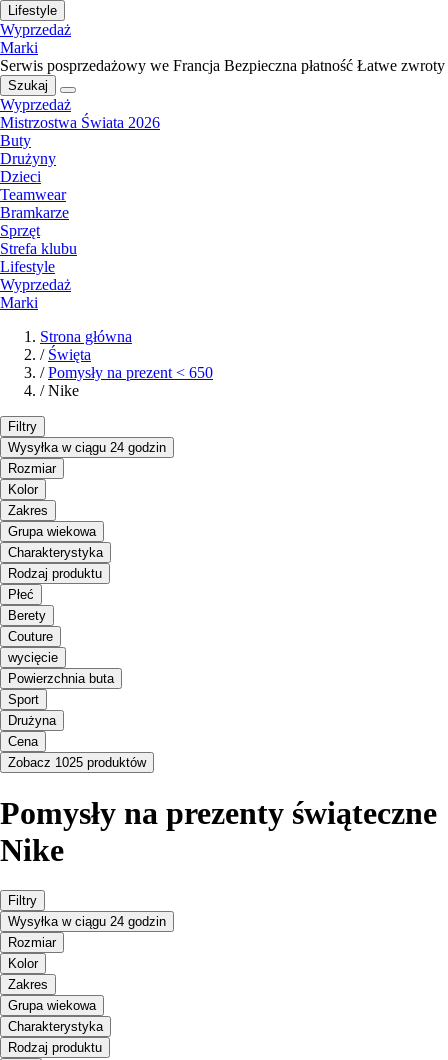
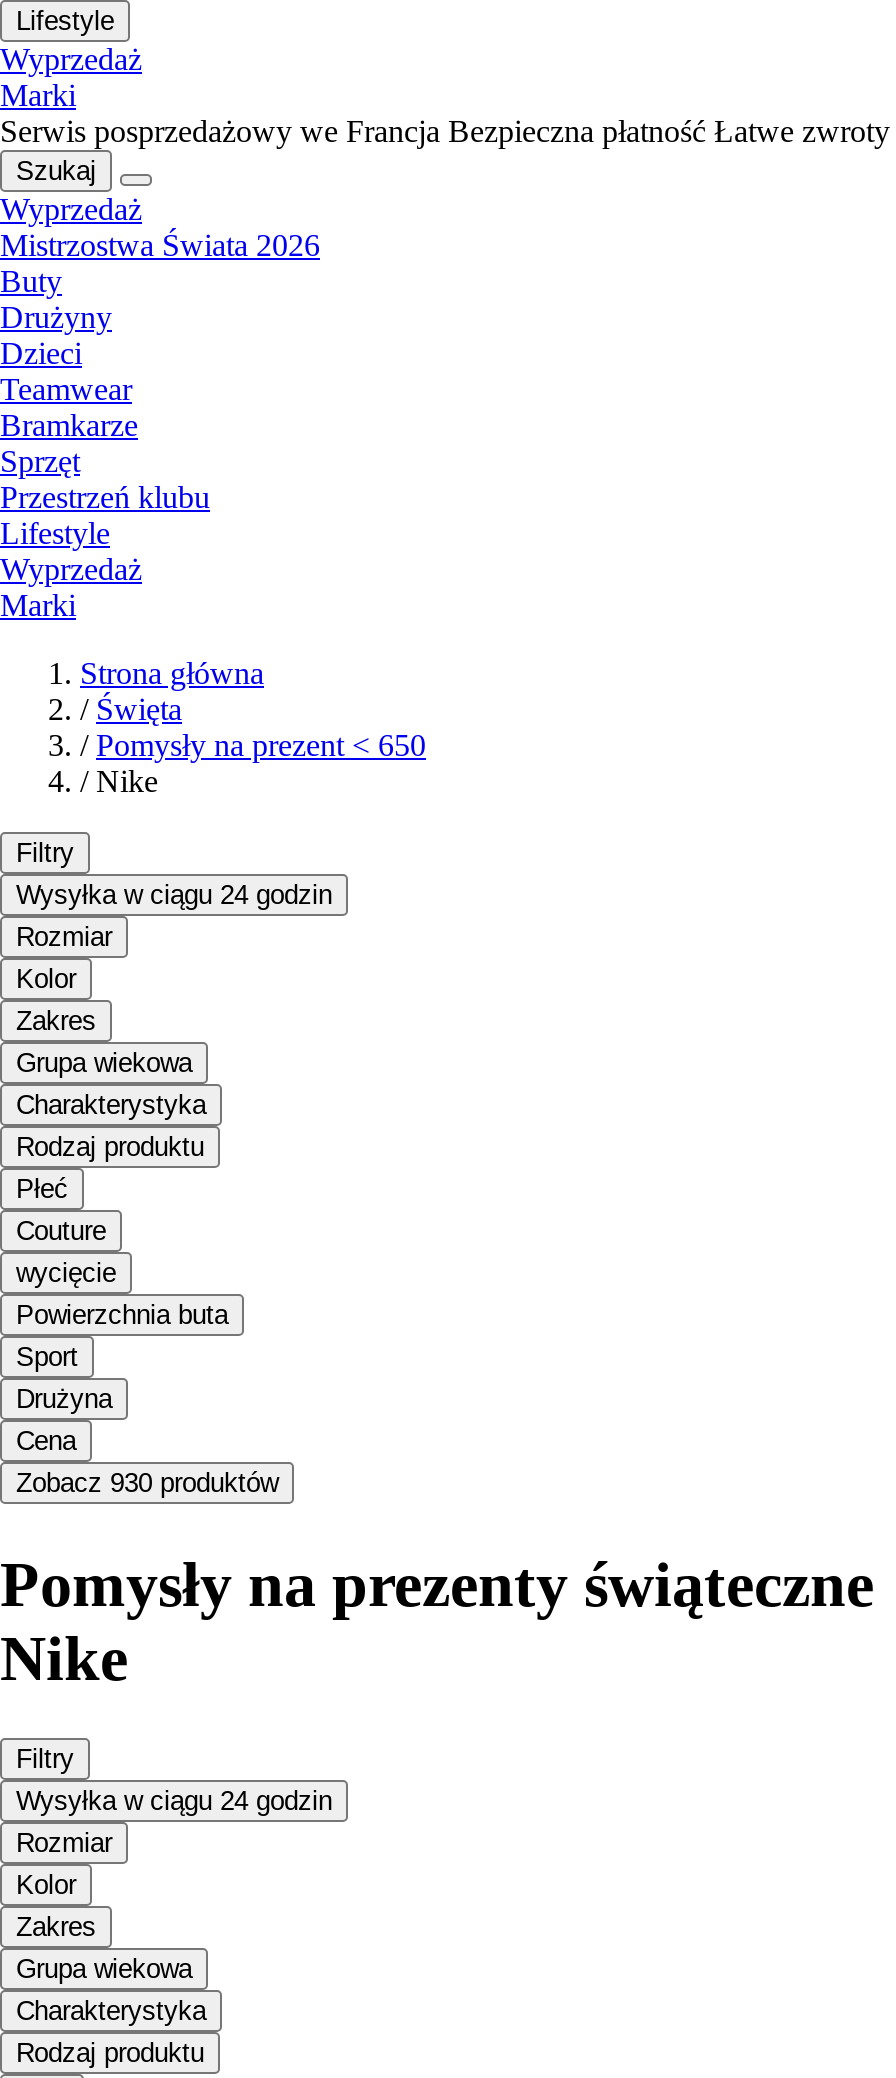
[0,240,77,257] Strefa klubu -> [0,481,210,515] Przestrzeń klubu
[8,608,46,623] Berety -> none
[8,755,146,770] Zobacz 1025 produktów -> [16,1469,278,1499] Zobacz 930 produktów

